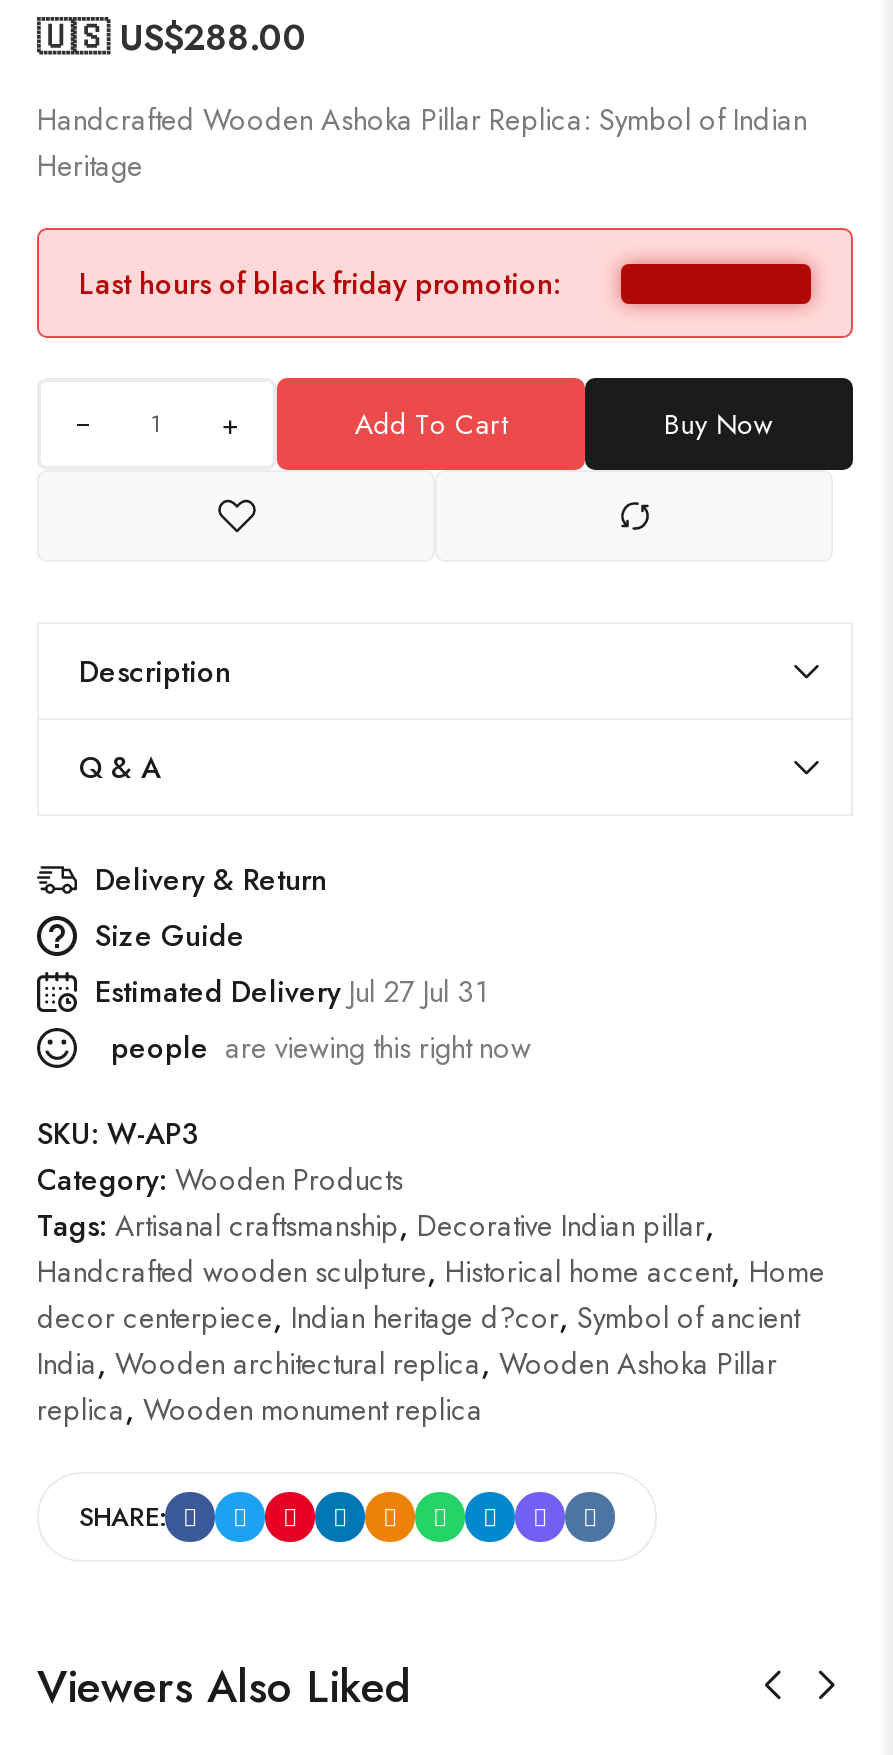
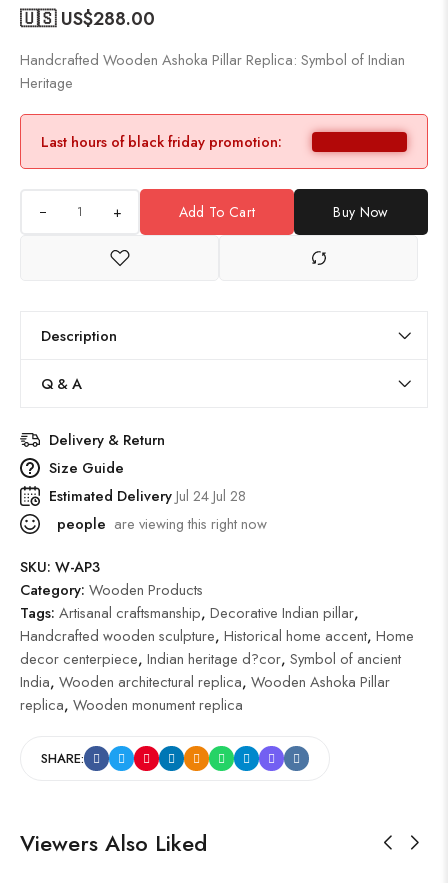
[95,970,487,1012] Estimated Delivery Jul 27 Jul 31 -> [49,485,246,506] Estimated Delivery Jul 24 Jul 28

